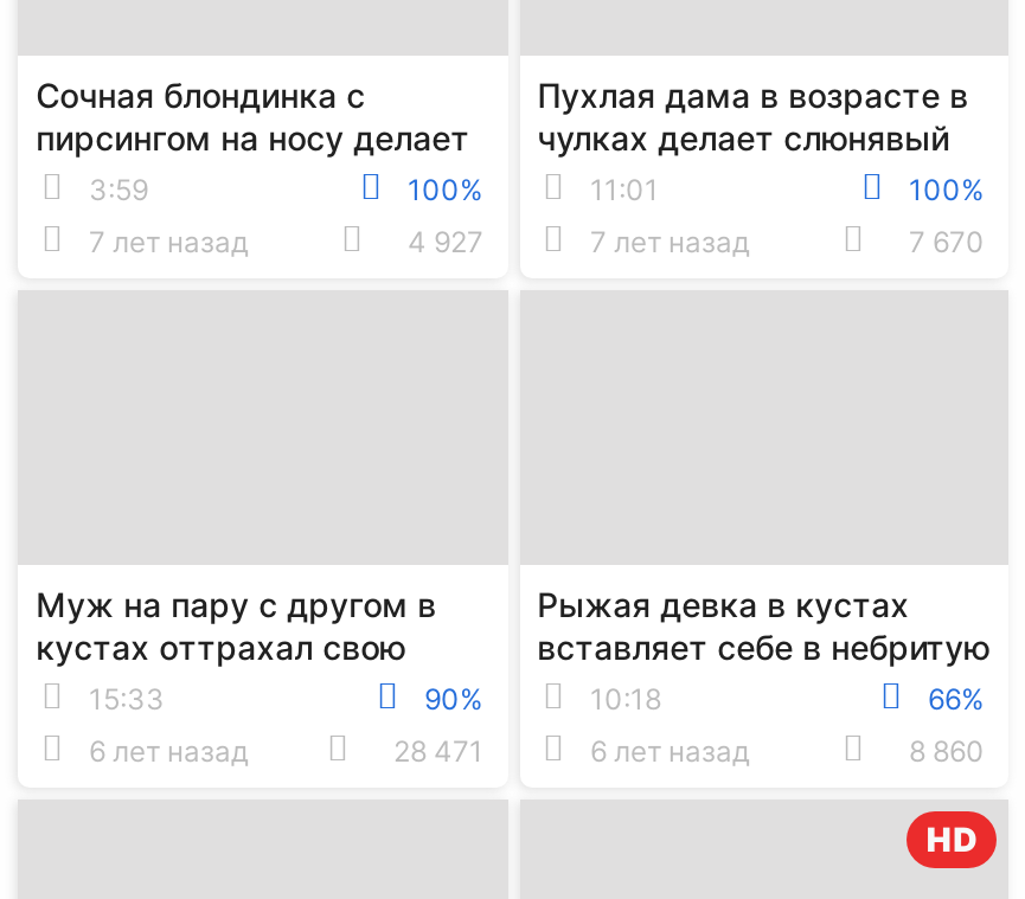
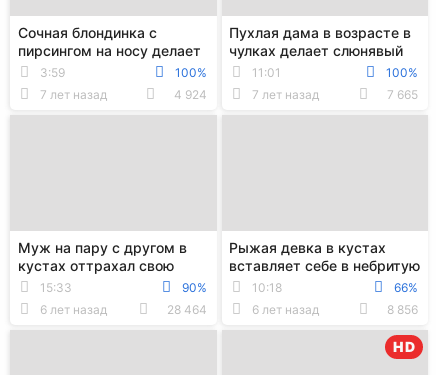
[408,224,483,259] 4 927 -> [173,87,206,102] 4 924
[909,224,985,259] 7 670 -> [387,87,418,102] 7 665
[393,733,483,769] 28 471 -> [166,302,206,317] 28 464
[909,733,985,769] 8 860 -> [387,302,418,317] 8 856

